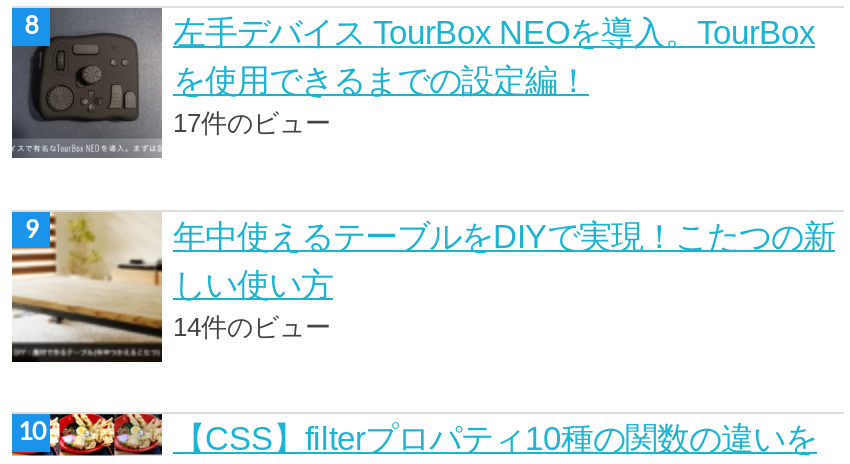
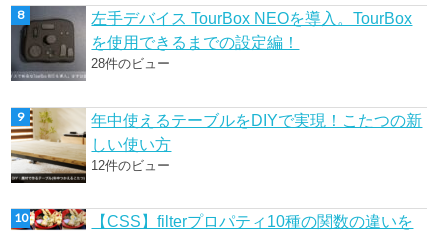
[173,108,331,138] 17件のビュー -> [91,56,170,71] 28件のビュー
[173,311,331,341] 14件のビュー -> [91,158,170,173] 12件のビュー

